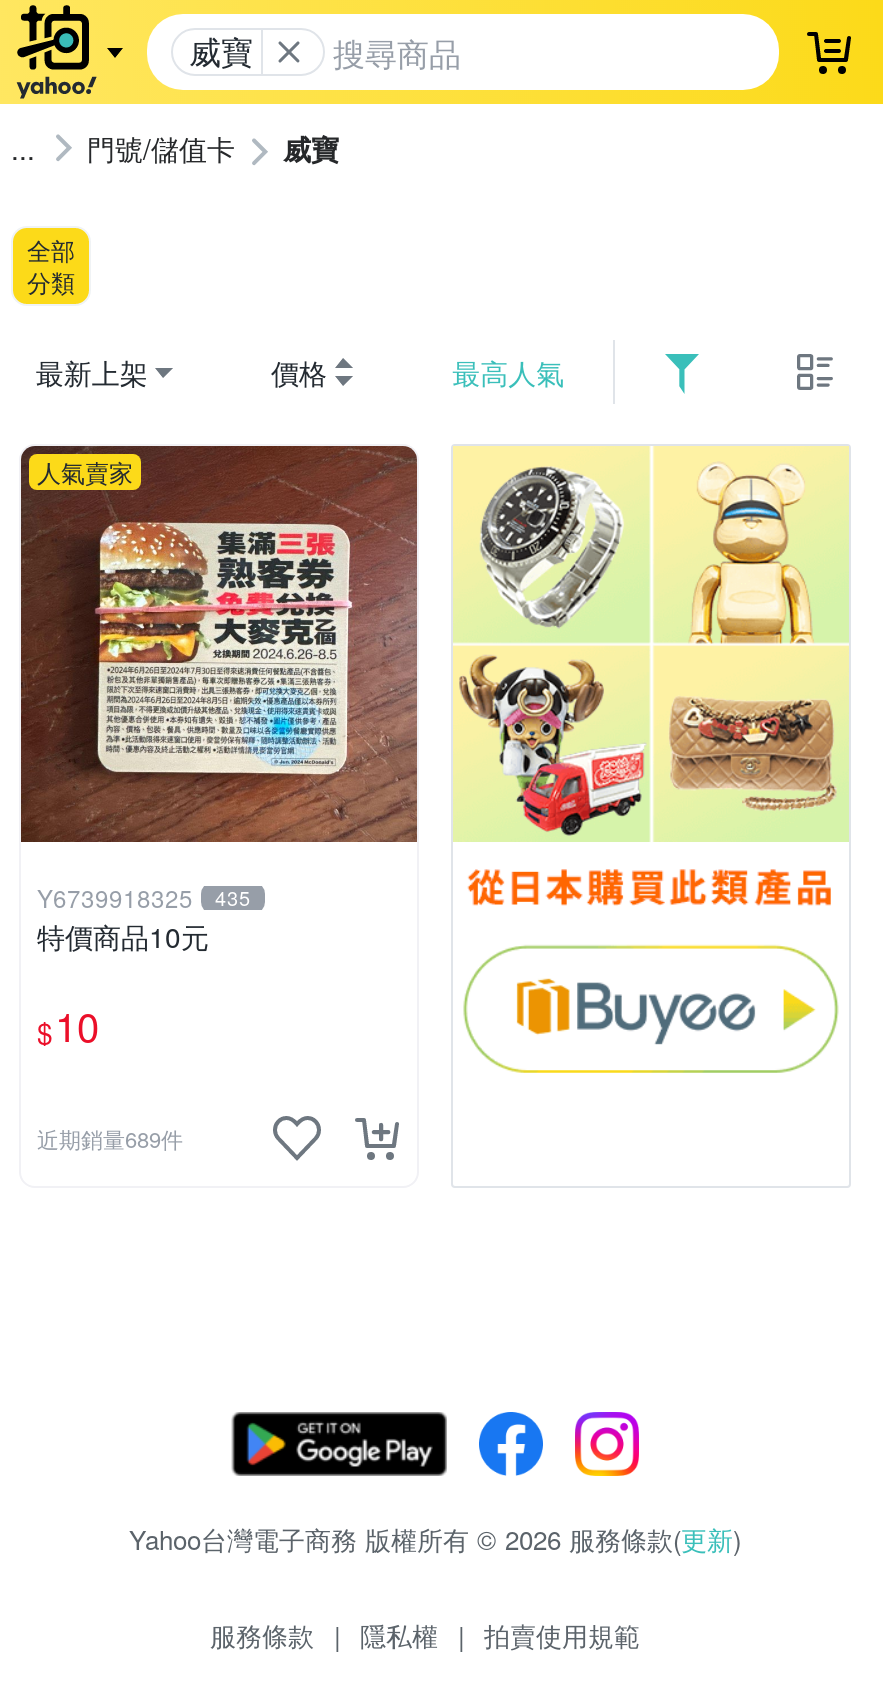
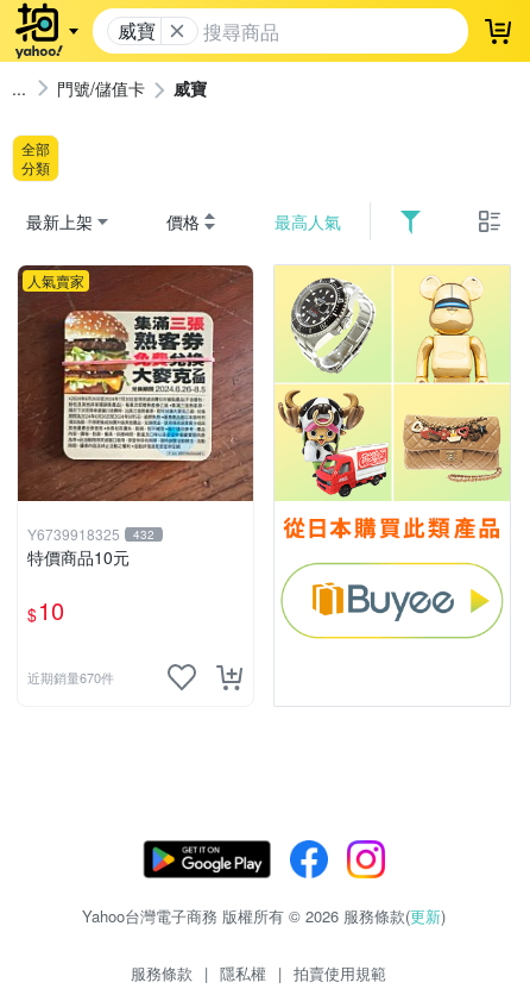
[37,881,251,915] Y6739918325 435 -> [27,524,154,544] Y6739918325 432
[37,1123,183,1155] 近期銷量689件 -> [27,668,114,687] 近期銷量670件

